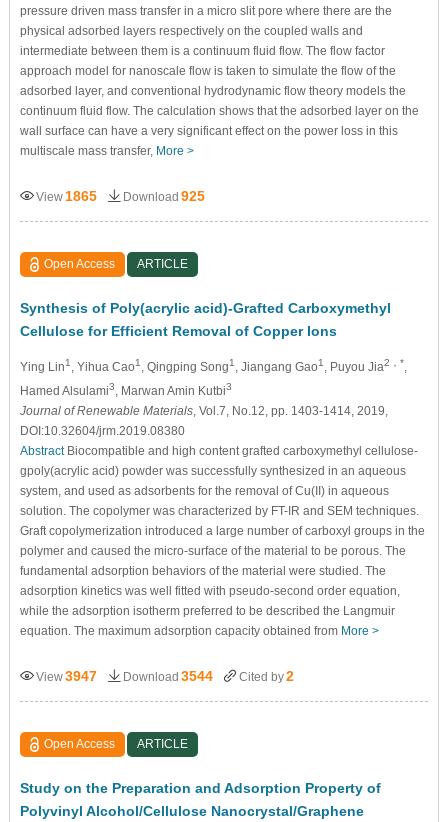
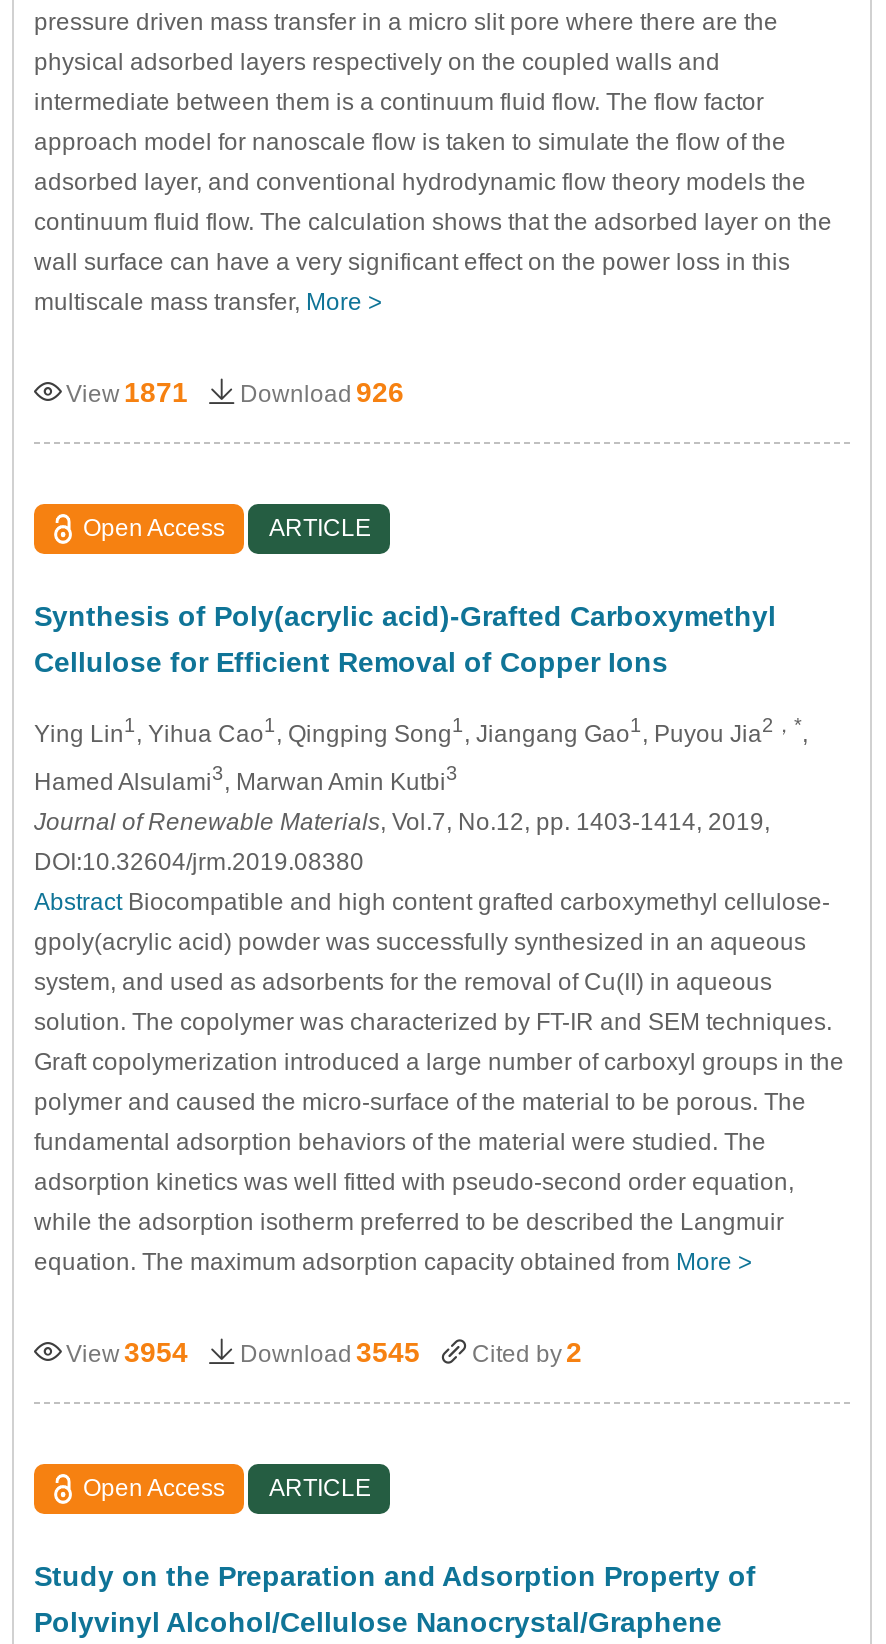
[36,188,97,204] View 1865 -> [66,375,188,407] View 1871
[123,188,205,204] Download 925 -> [240,375,404,407] Download 926
[36,668,97,684] View 3947 -> [66,1335,188,1367] View 3954
[123,668,213,684] Download 3544 -> [240,1335,420,1367] Download 3545

